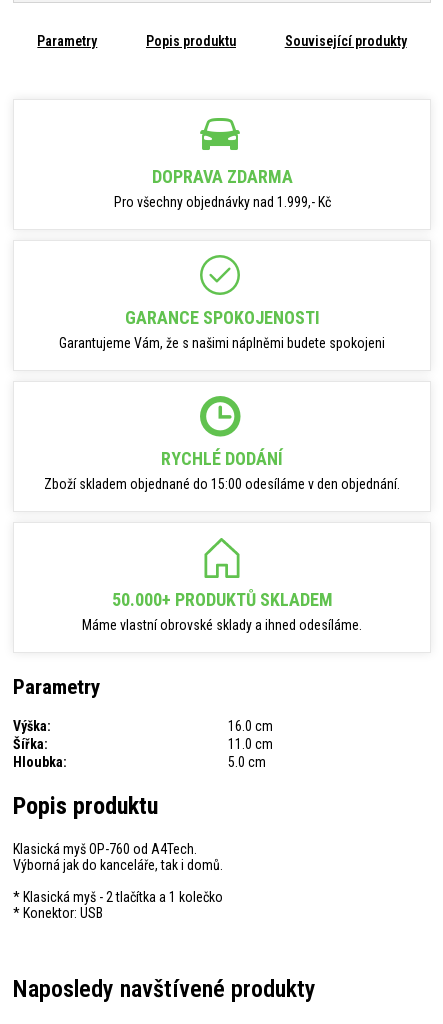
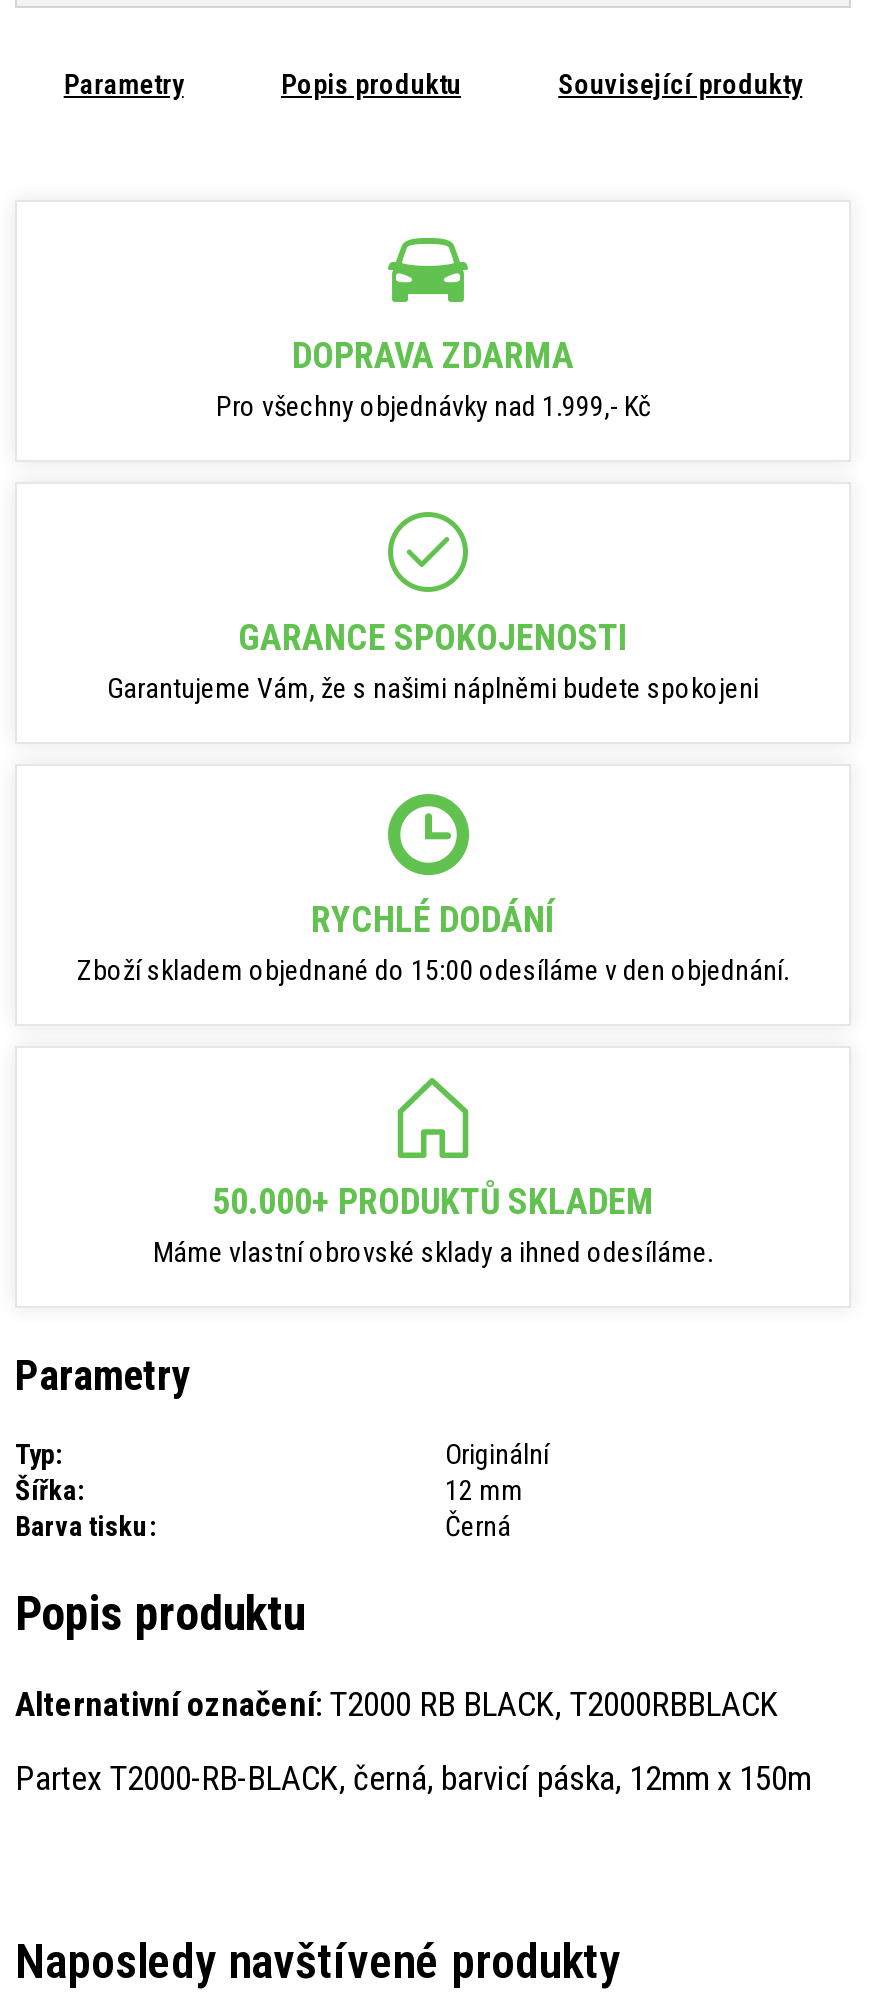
[13,718,273,734] Výška: | 16.0 cm -> [15,1438,549,1470] Typ: | Originální
[13,736,273,770] 11.0 cm | Hloubka: | 5.0 cm -> [15,1474,523,1542] 12 mm | Barva tisku: | Černá
[13,841,223,873] Klasická myš OP-760 od A4Tech. | Výborná jak do kanceláře, tak i domů. -> [15,1683,779,1723] Alternativní označení: T2000 RB BLACK, T2000RBBLACK
[13,889,223,921] * Klasická myš - 2 tlačítka a 1 kolečko | * Konektor: USB -> [15,1757,811,1797] Partex T2000-RB-BLACK, černá, barvicí páska, 12mm x 150m

